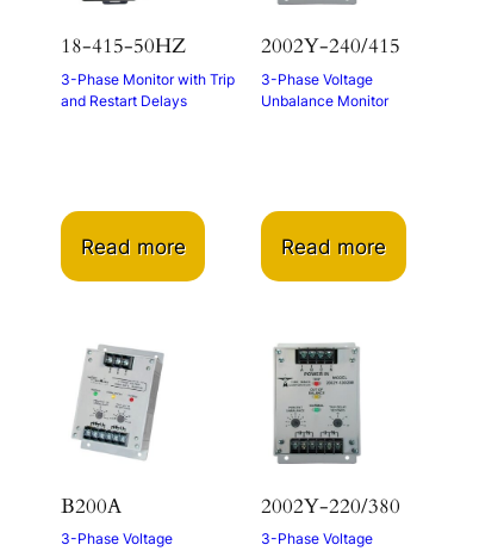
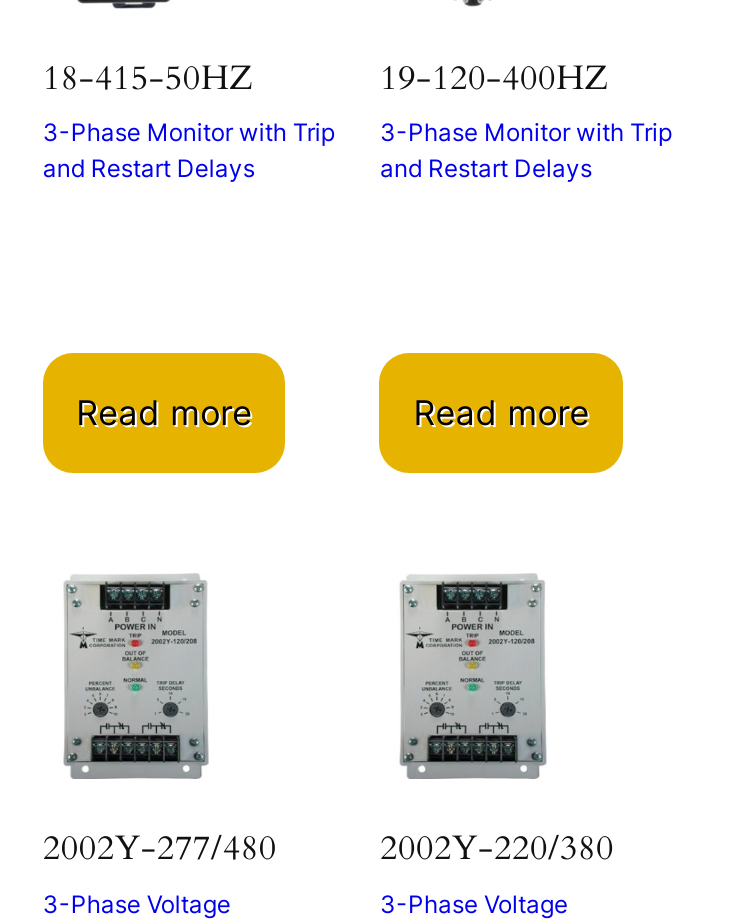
[262,33,401,109] 2002Y-240/415 | 3-Phase Voltage | Unbalance Monitor -> [380,55,672,184] 19-120-400HZ | 3-Phase Monitor with Trip | and Restart Delays
[61,343,164,520] [image] | B200A -> [43,574,277,871] [image] | 2002Y-277/480

